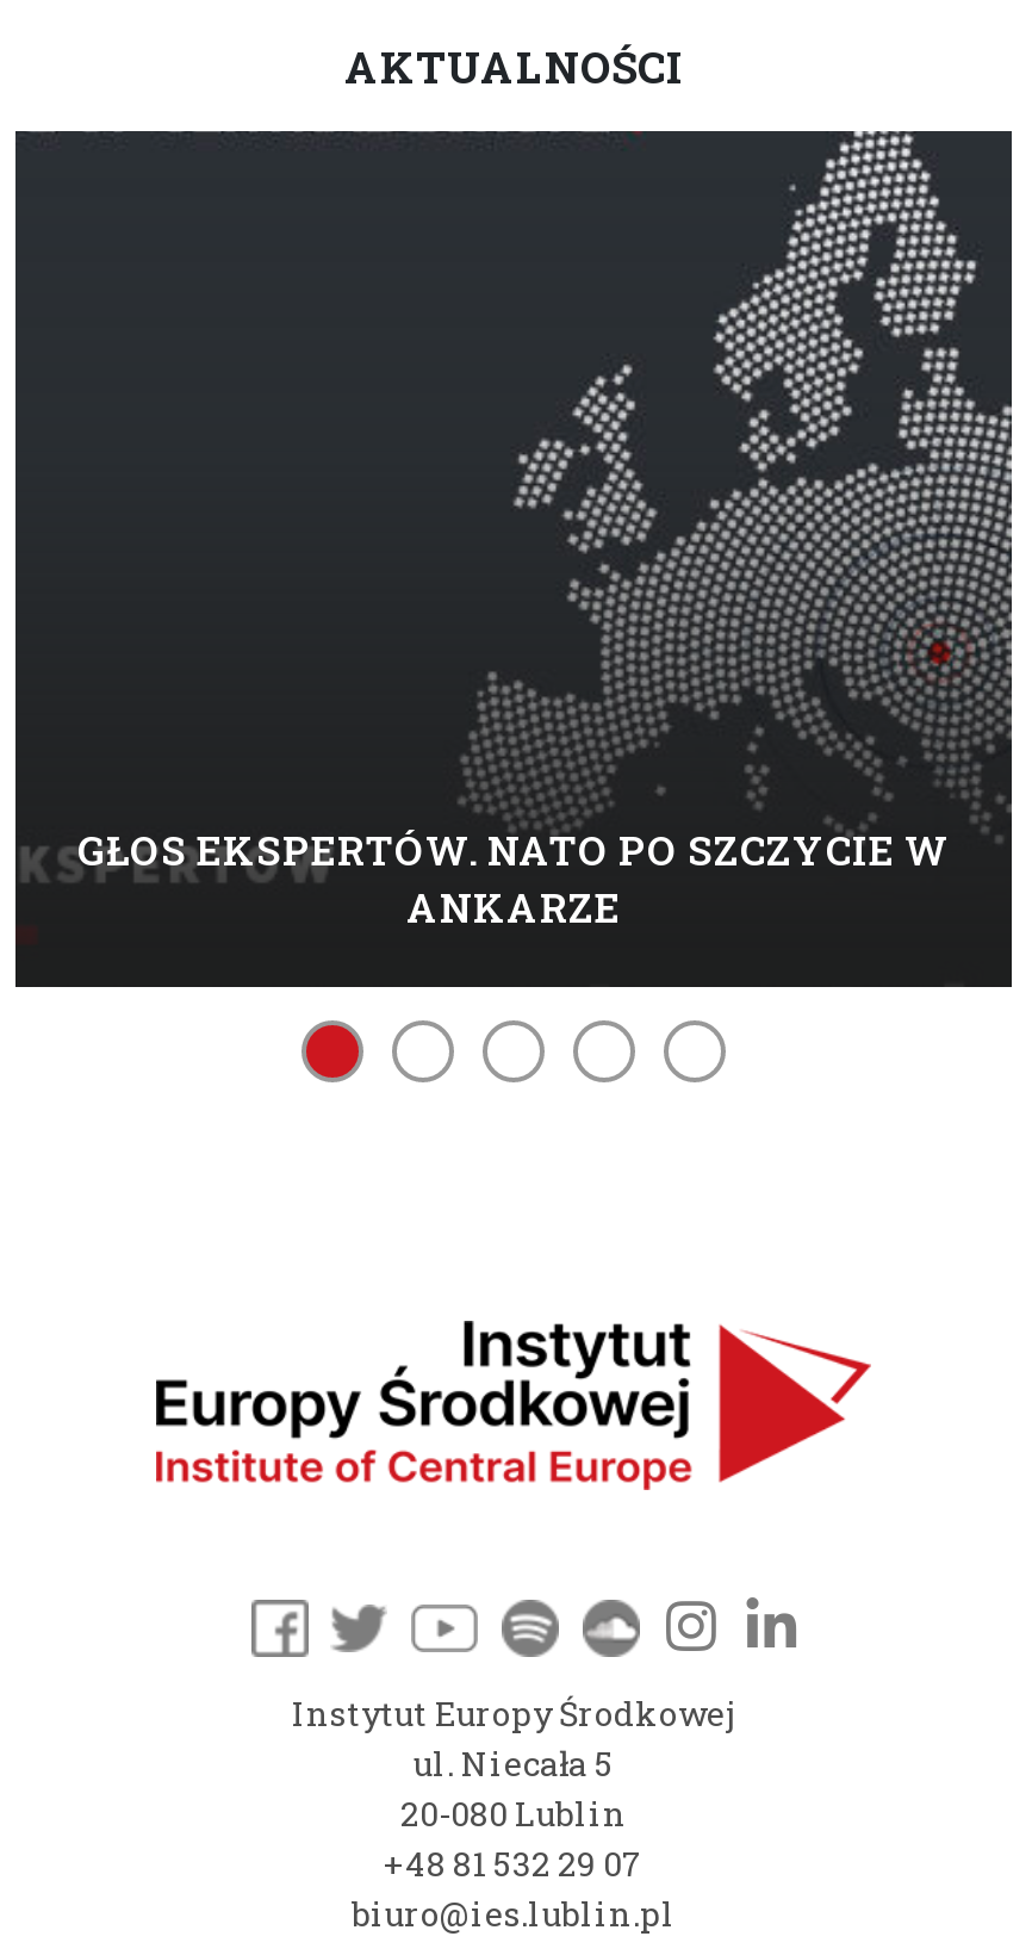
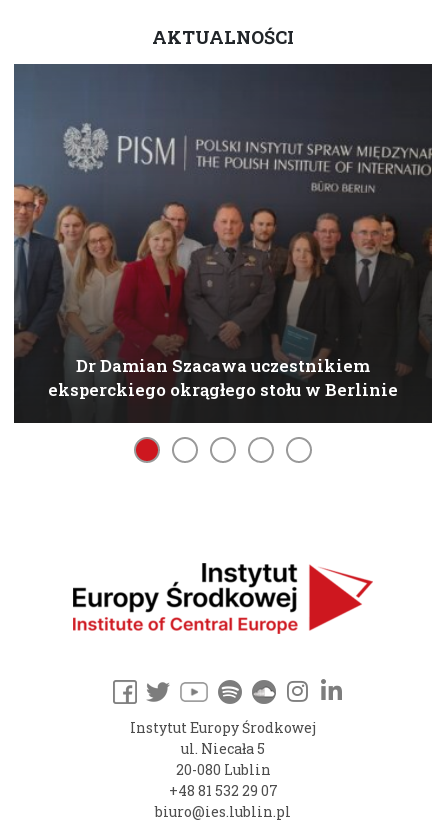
[13,131,1014,933] [image] | GŁOS EKSPERTÓW. NATO PO SZCZYCIE W | ANKARZE -> [13,64,432,400] [image] | Dr Damian Szacawa uczestnikiem | eksperckiego okrągłego stołu w Berlinie

